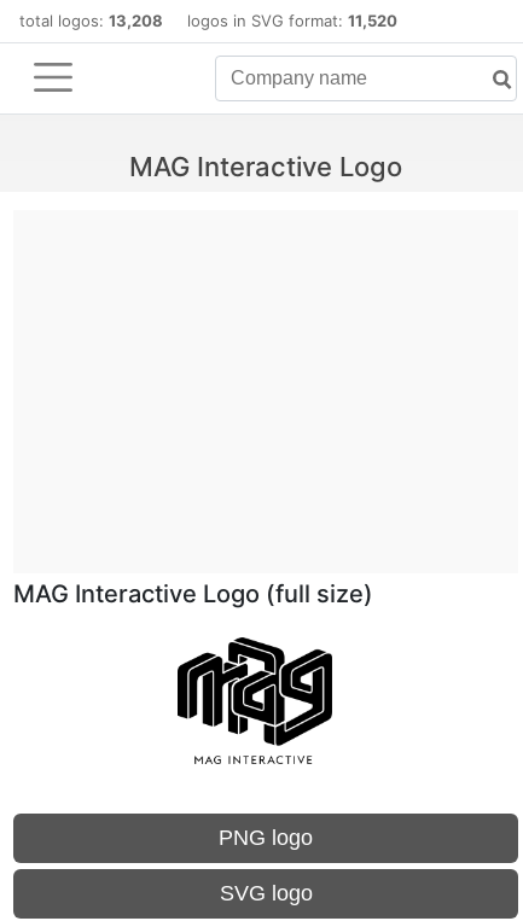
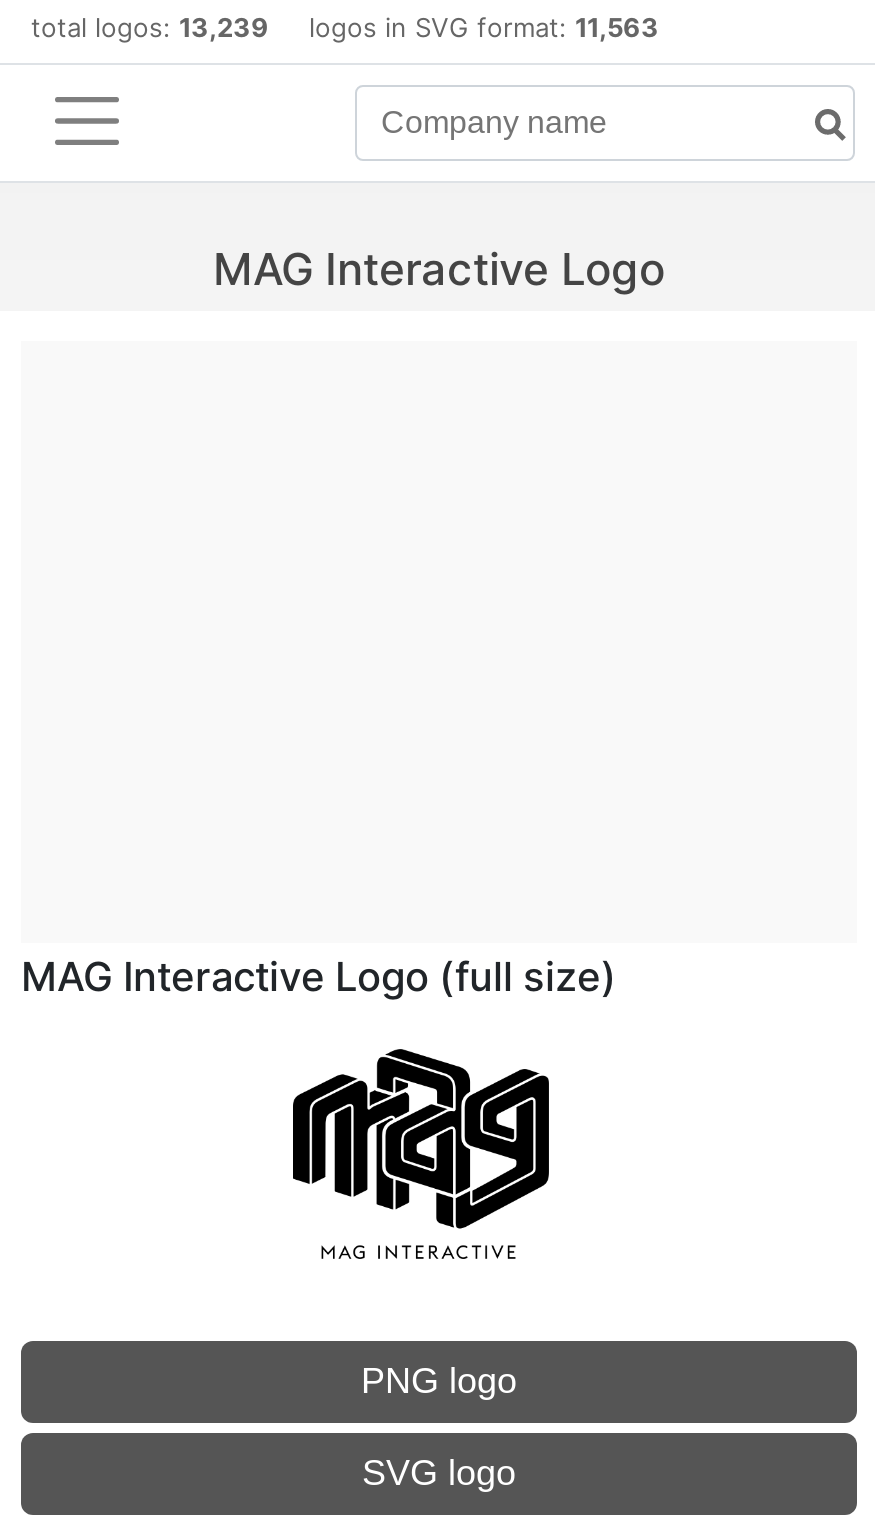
[19,11,397,30] total logos: 13,208 logos in SVG format: 11,520 -> [31,11,659,43] total logos: 13,239 logos in SVG format: 11,563

